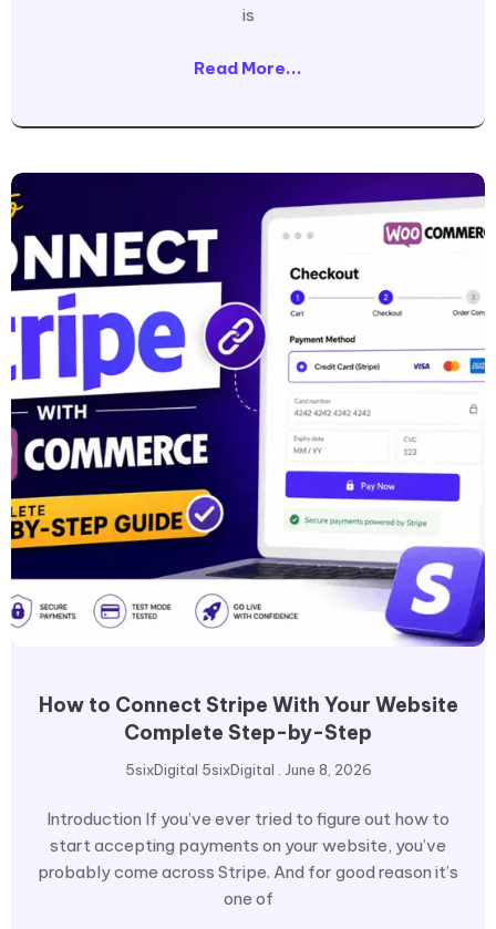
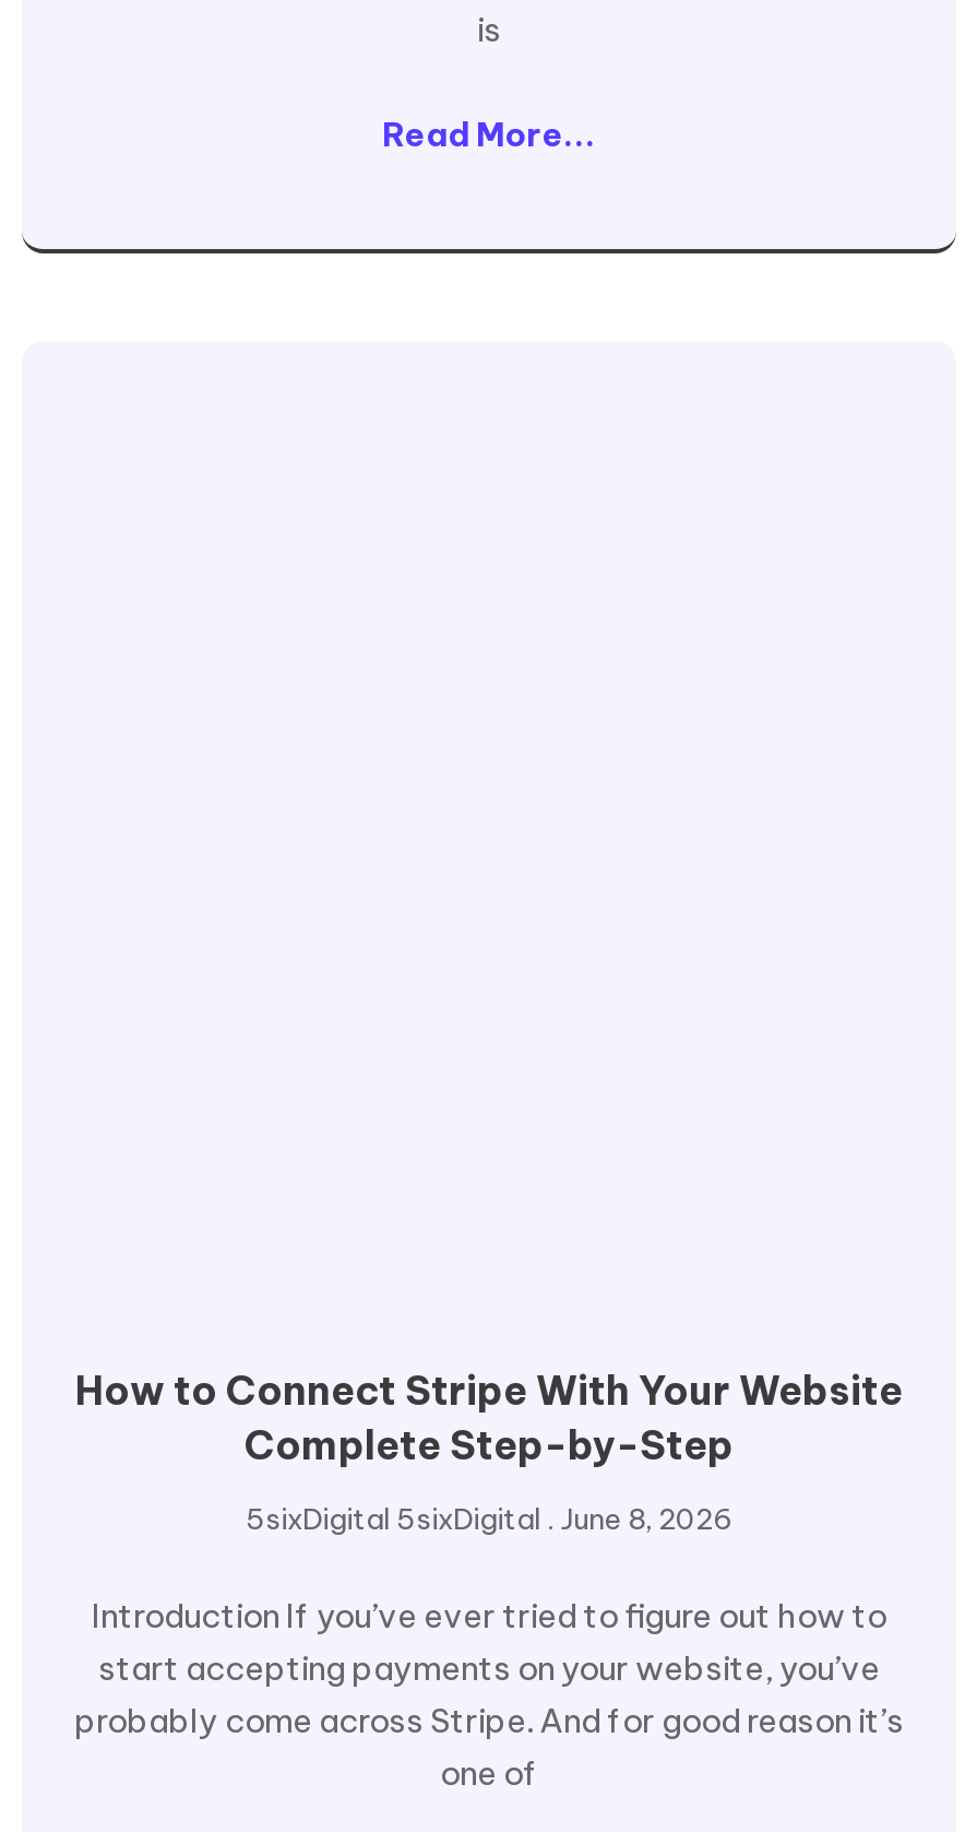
[10,172,486,648] [image] -> none

